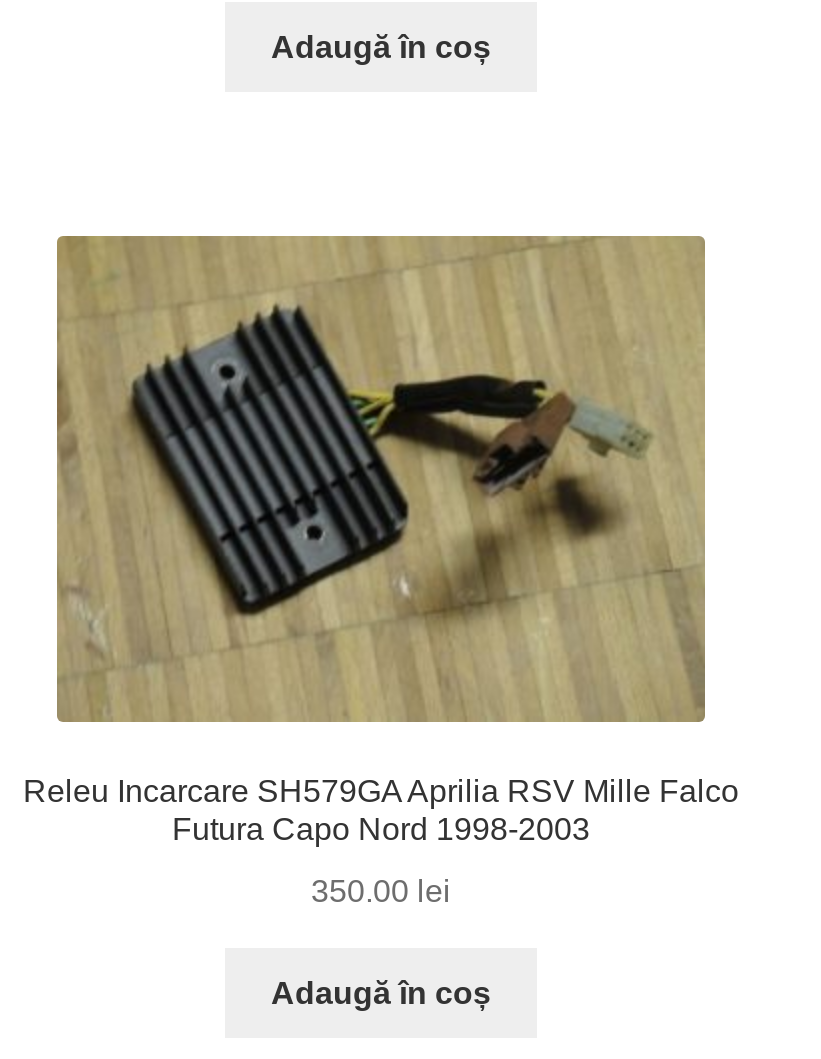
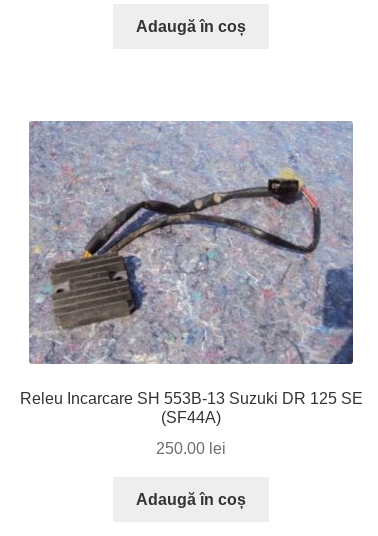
[23,234,739,847] [image] | Releu Incarcare SH579GA Aprilia RSV Mille Falco | Futura Capo Nord 1998-2003 -> [19,120,362,426] [image] | Releu Incarcare SH 553B-13 Suzuki DR 125 SE | (SF44A)
[311,874,451,908] 350.00 lei -> [156,440,226,457] 250.00 lei

